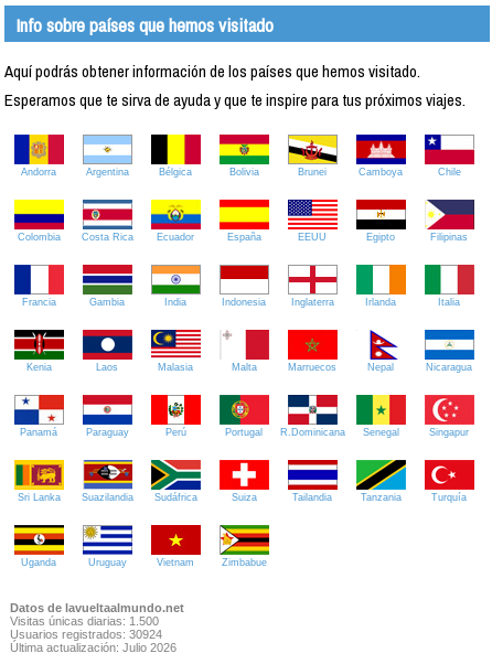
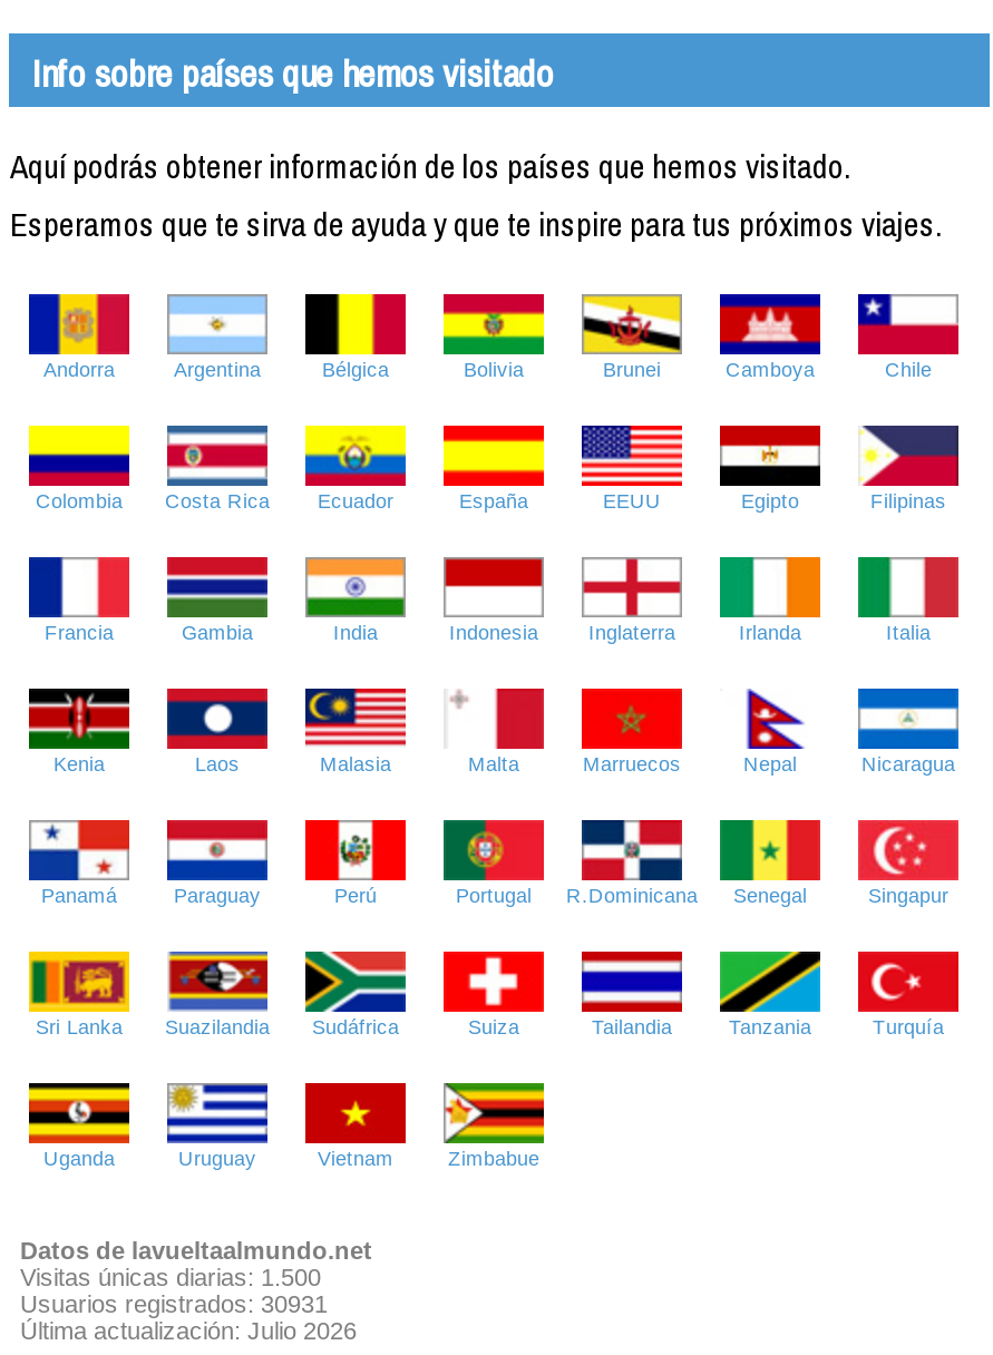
[10,628,162,641] Usuarios registrados: 30924 -> [20,1291,328,1318] Usuarios registrados: 30931

